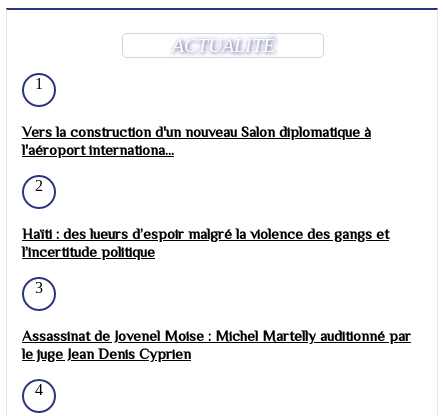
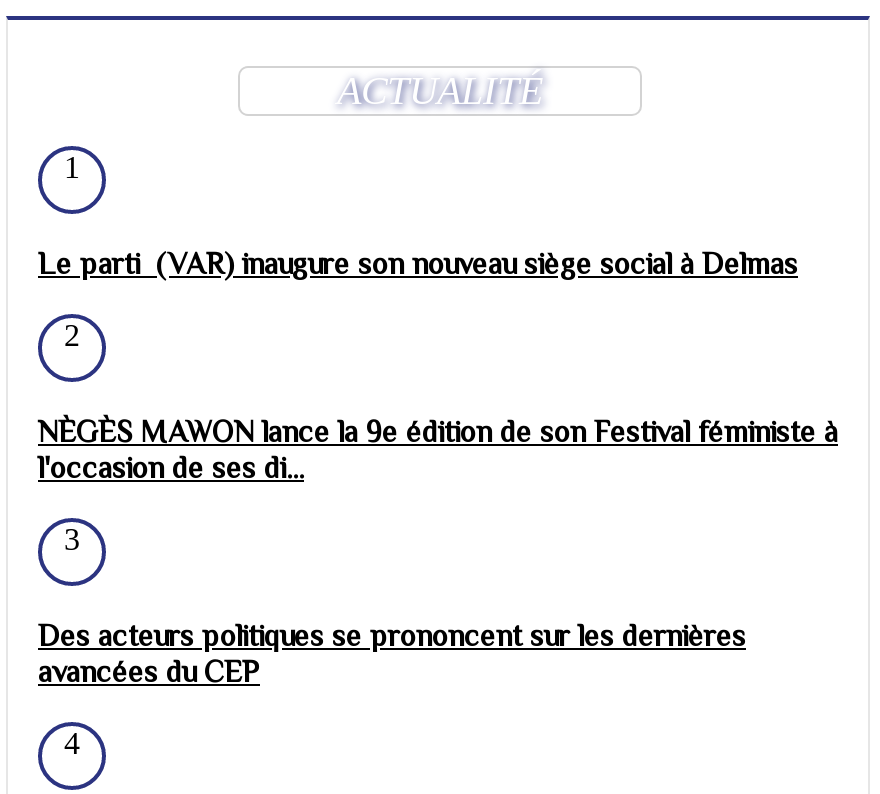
[22,123,371,158] Vers la construction d'un nouveau Salon diplomatique à | l'aéroport internationa... -> [38,246,798,280] Le parti (VAR) inaugure son nouveau siège social à Delmas
[22,225,389,260] Haïti : des lueurs d’espoir malgré la violence des gangs et | l’incertitude politique -> [38,414,838,484] NÈGÈS MAWON lance la 9e édition de son Festival féministe à | l'occasion de ses di...
[22,327,411,362] Assassinat de Jovenel Moise : Michel Martelly auditionné par | le juge Jean Denis Cyprien -> [38,618,746,688] Des acteurs politiques se prononcent sur les dernières | avancées du CEP

